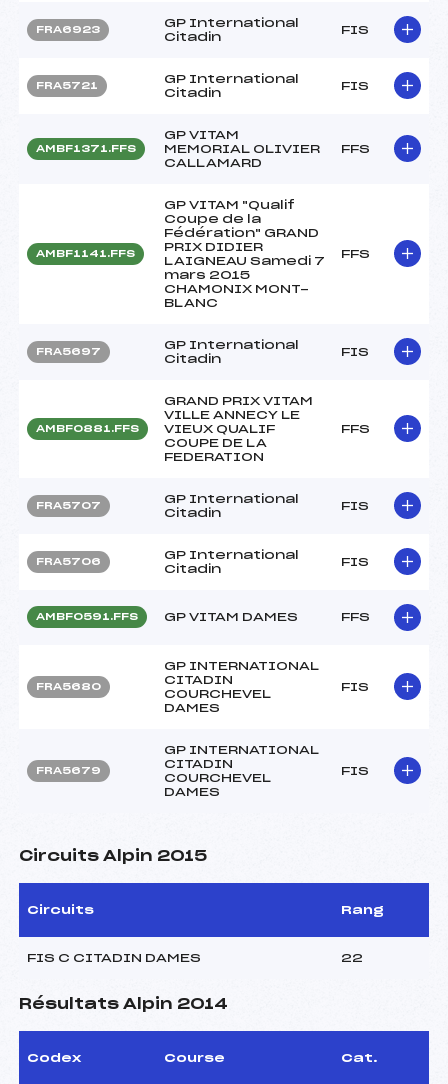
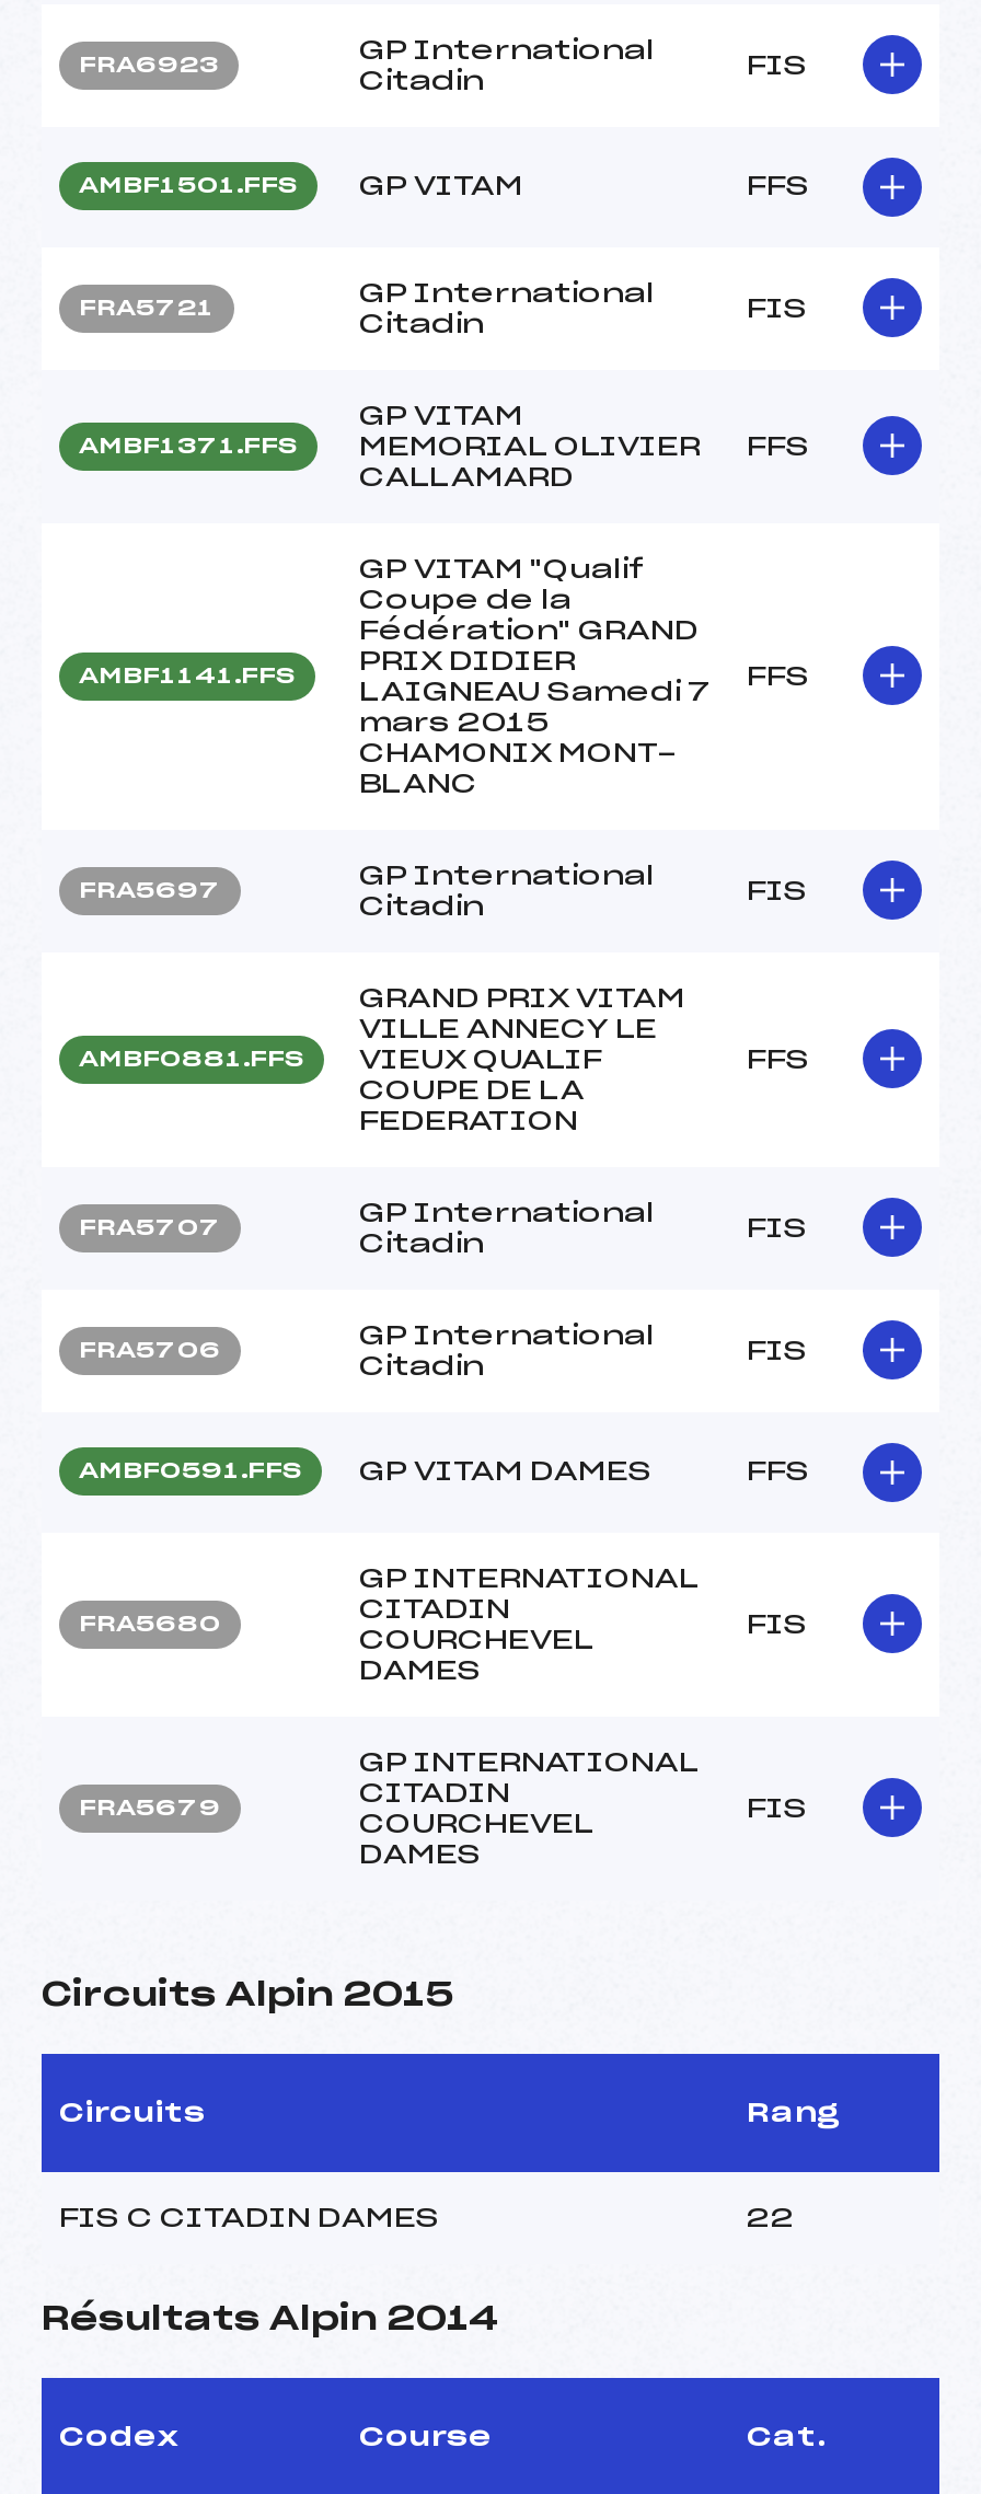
none -> [79,172,810,198] AMBF1501.FFS | GP VITAM | FFS

